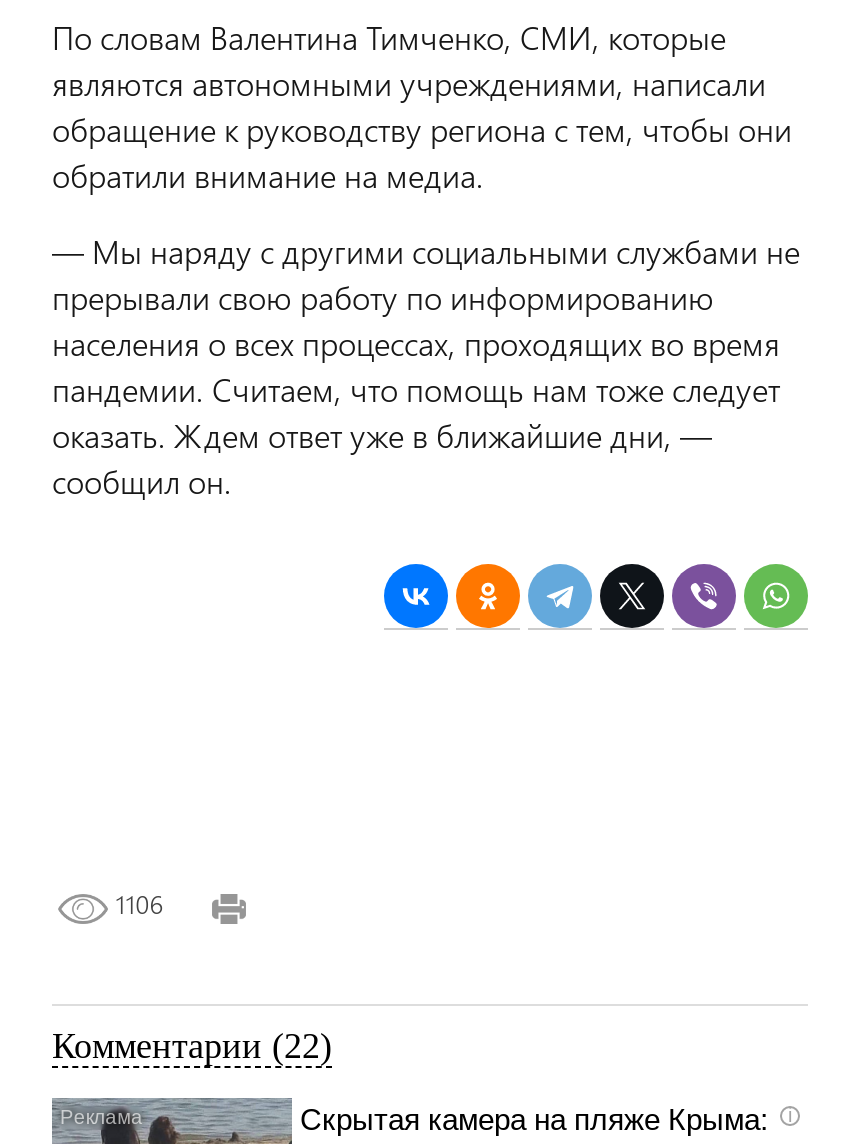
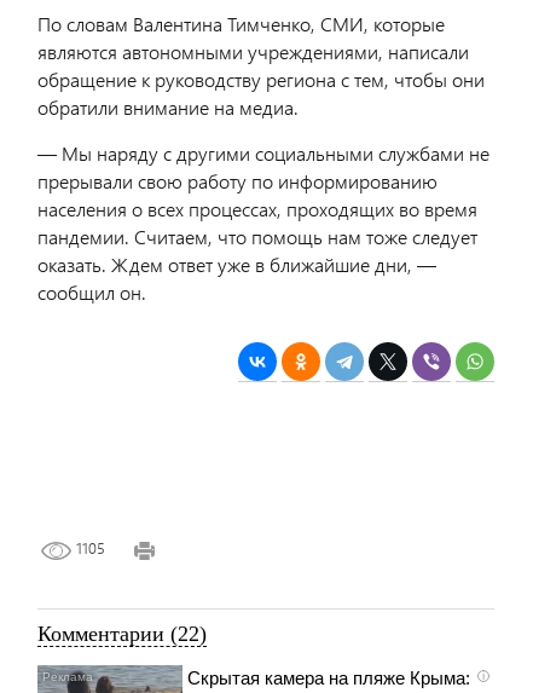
[107,887,171,921] 1106 -> [71,538,110,558] 1105

